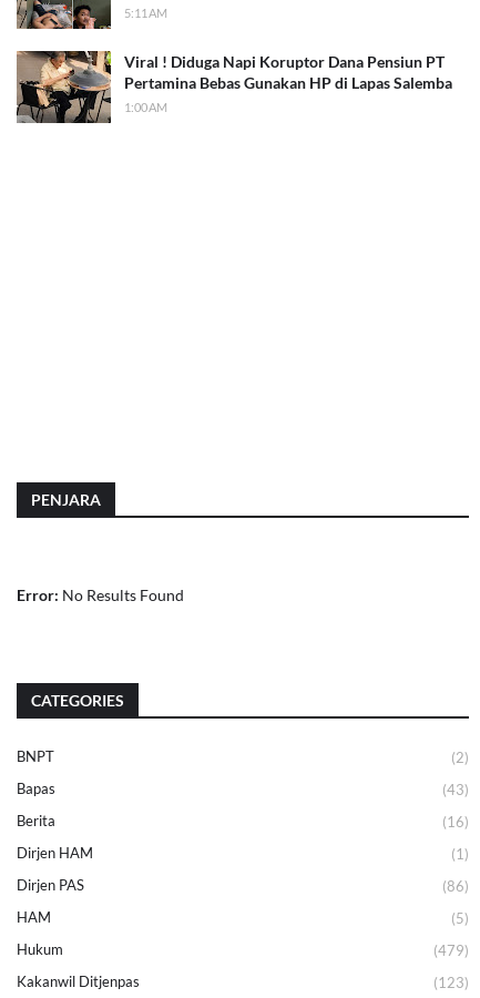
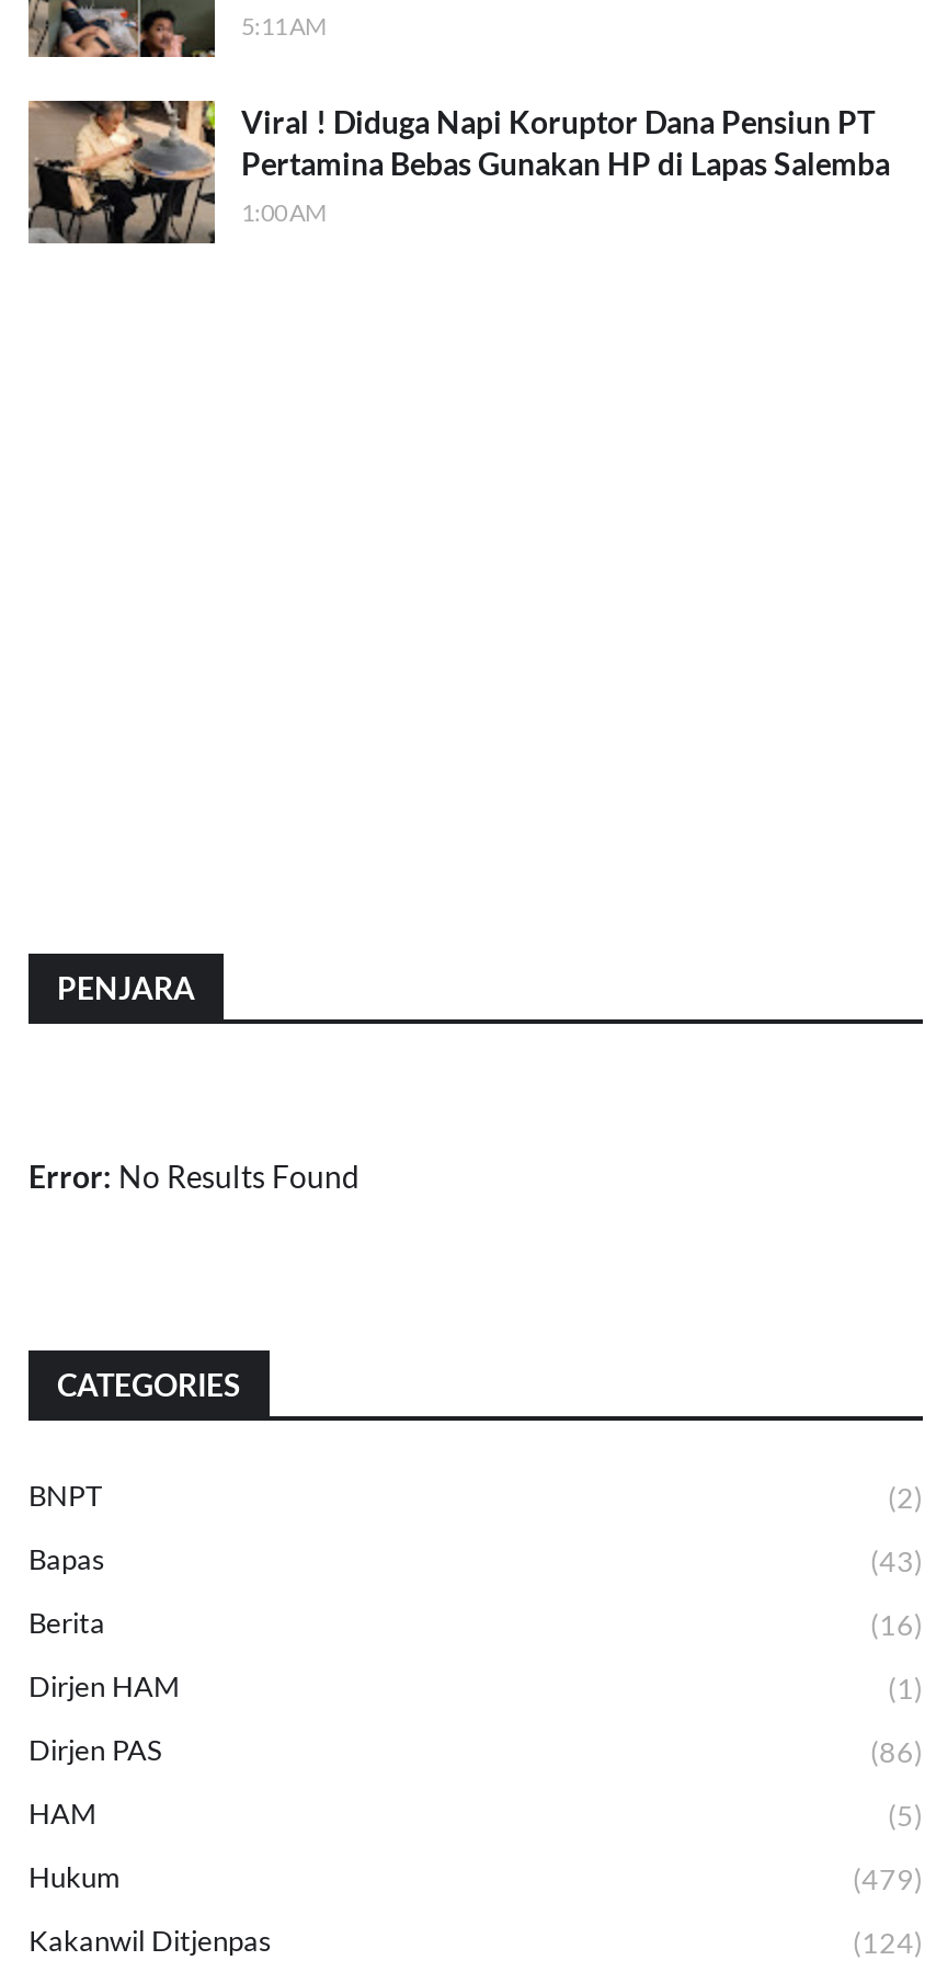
[433,974,469,991] (123) -> [853,1925,923,1960] (124)

